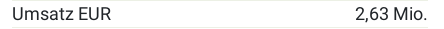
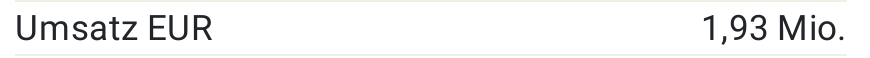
[355,4,428,24] 2,63 Mio. -> [701,9,847,49] 1,93 Mio.

